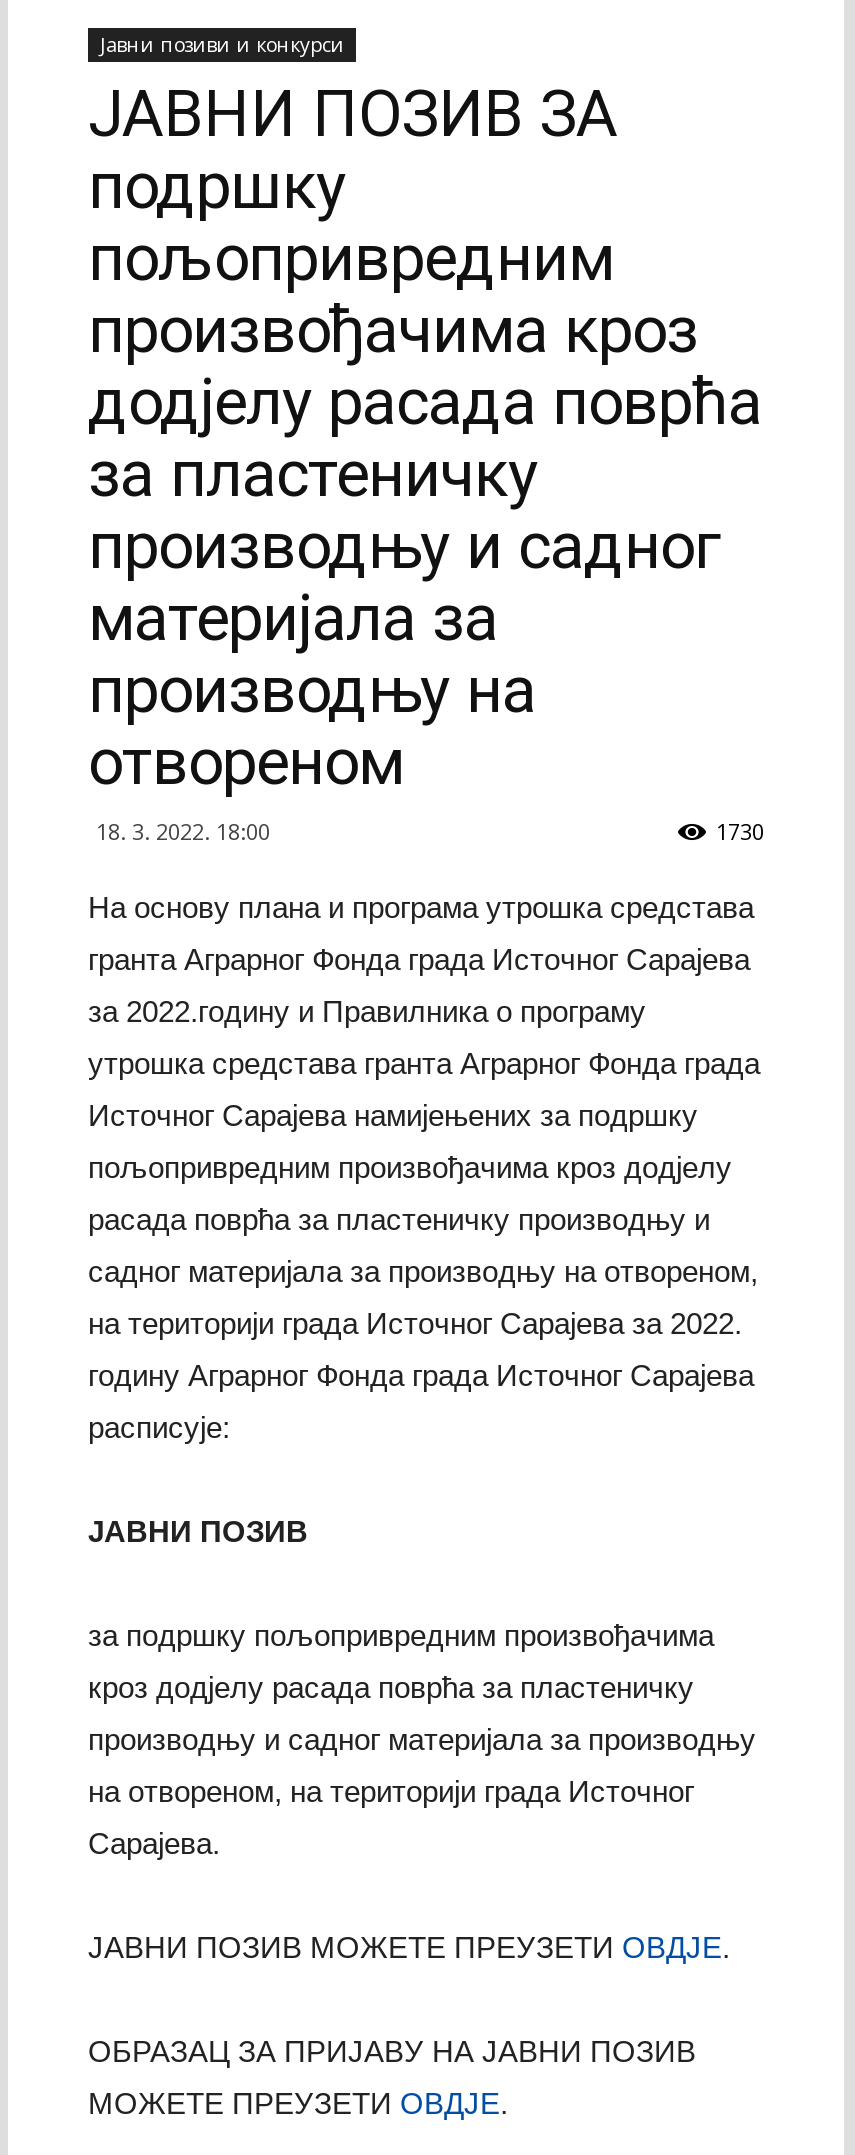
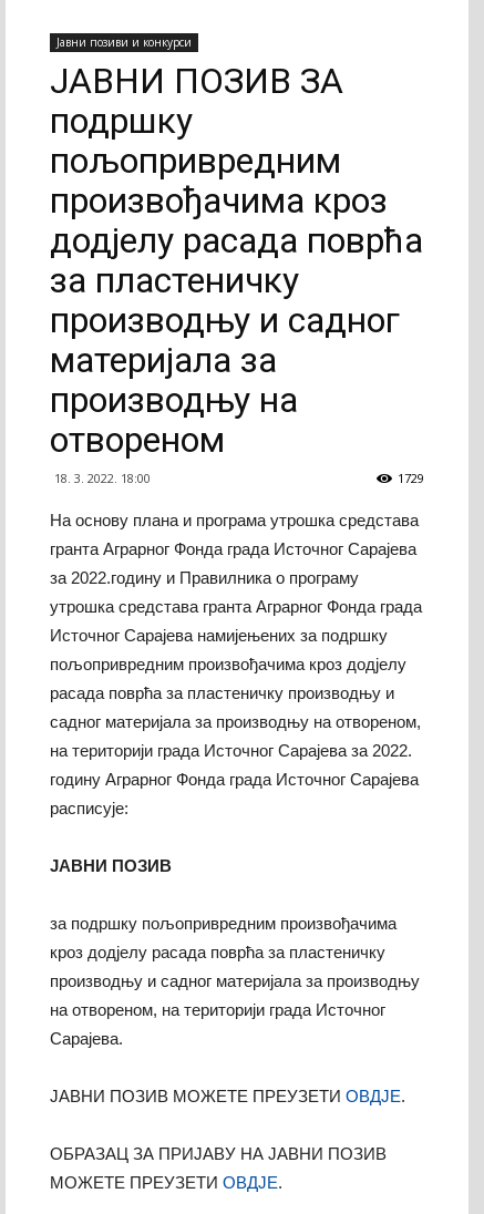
[716,816,764,846] 1730 -> [398,470,424,486] 1729

